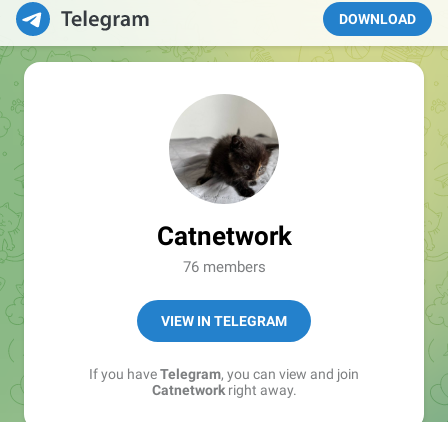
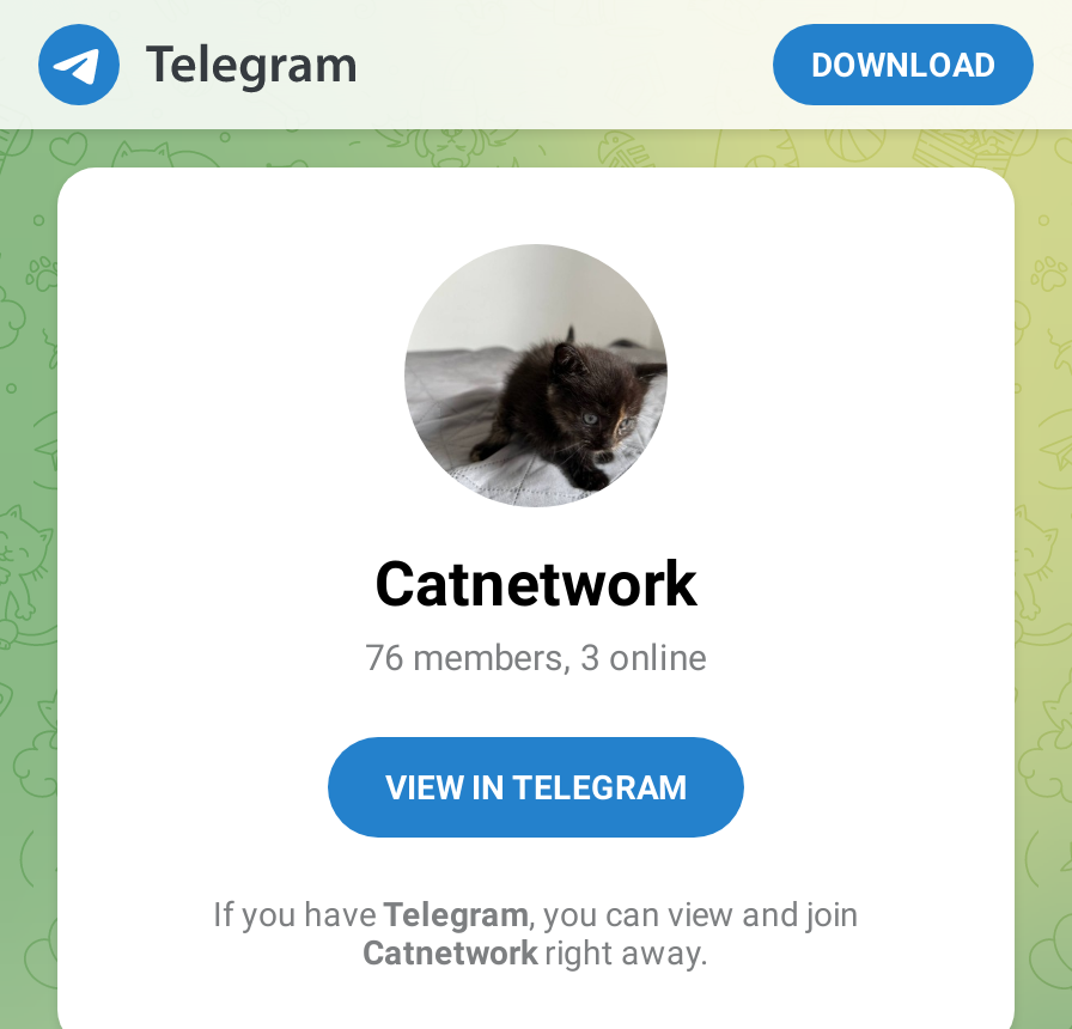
[182,258,265,276] 76 members -> [365,637,707,680] 76 members, 3 online

